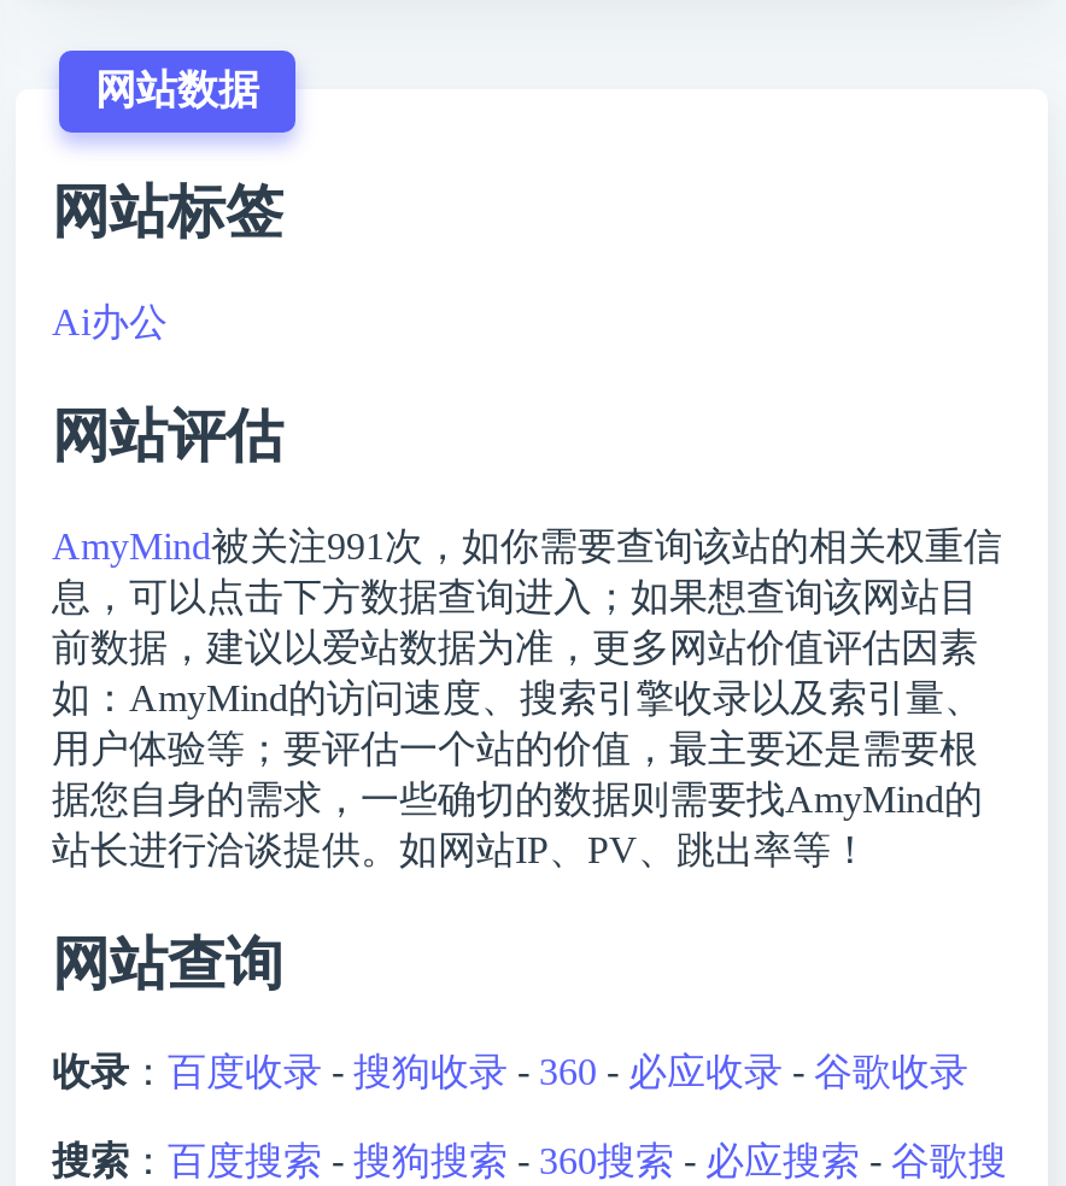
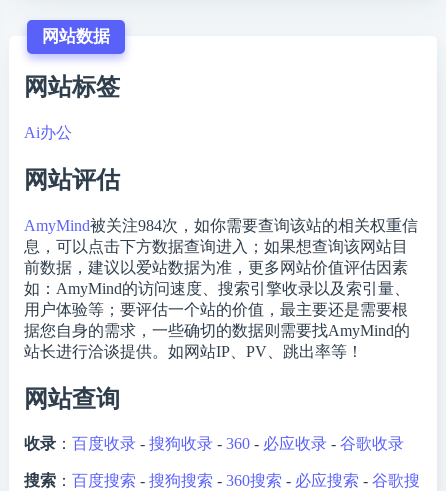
[52,525,1002,566] AmyMind被关注991次，如你需要查询该站的相关权重信 -> [24,217,418,234] AmyMind被关注984次，如你需要查询该站的相关权重信

